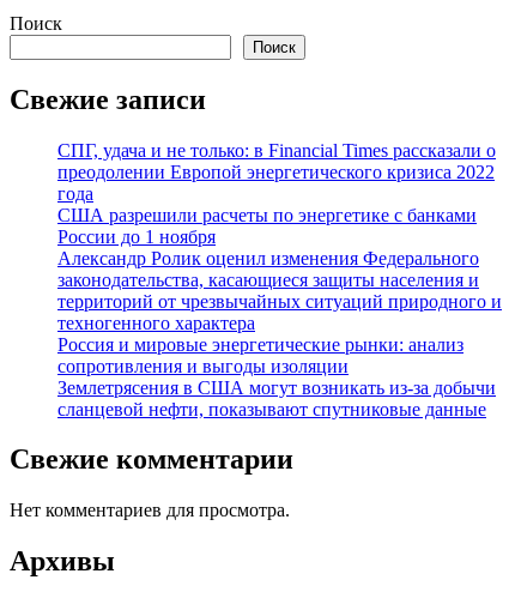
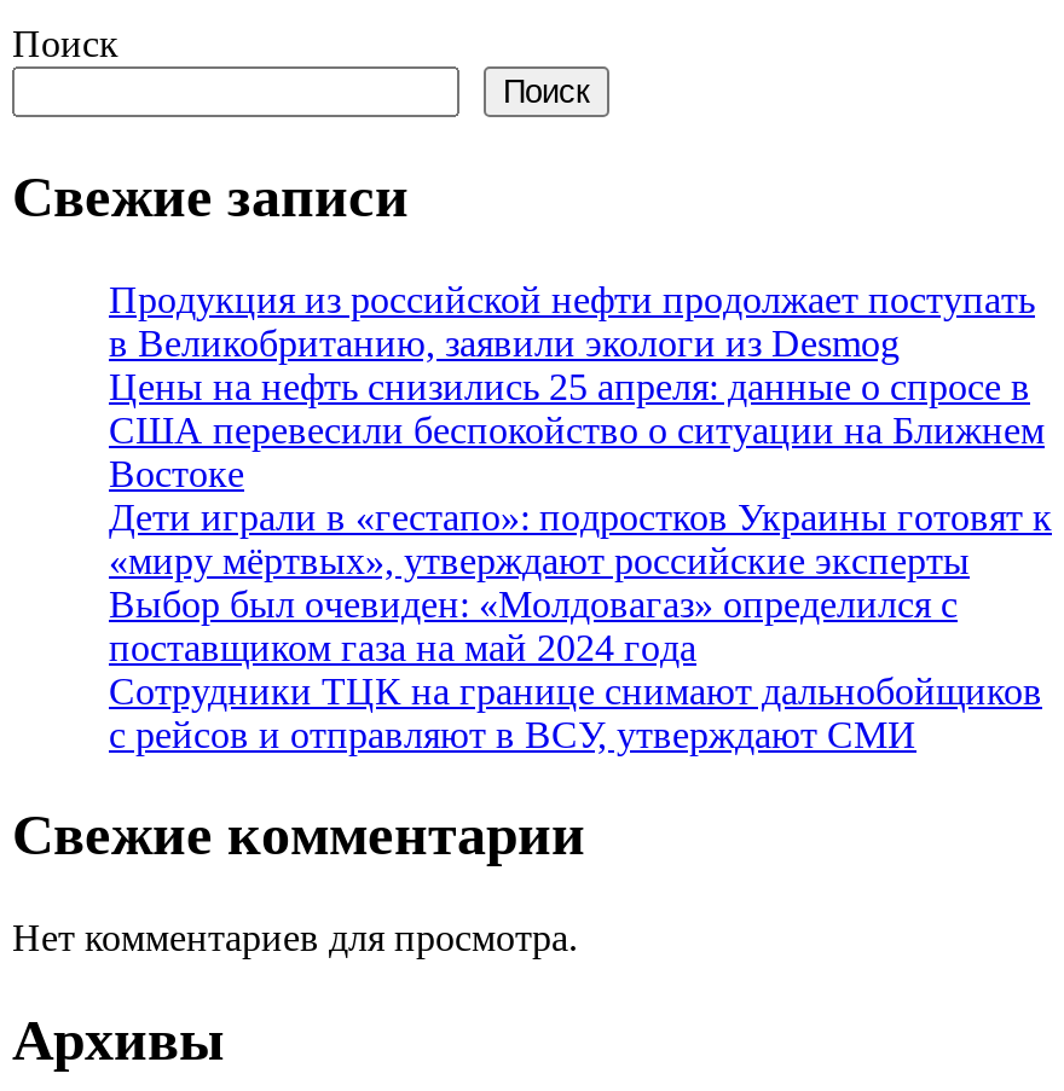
[57,140,502,419] СПГ, удача и не только: в Financial Times рассказали о | преодолении Европой энергетического кризиса 2022 | года | США разрешили расчеты по энергетике с банками | России до 1 ноября | Александр Ролик оценил изменения Федерального | законодательства, касающиеся защиты населения и | территорий от чрезвычайных ситуаций природного и | техногенного характера | Россия и мировые энергетические рынки: анализ | сопротивления и выгоды изоляции | Землетрясения в США могут возникать из-за добычи | сланцевой нефти, показывают спутниковые данные -> [109,278,1052,754] Продукция из российской нефти продолжает поступать | в Великобританию, заявили экологи из Desmog | Цены на нефть снизились 25 апреля: данные о спросе в | США перевесили беспокойство о ситуации на Ближнем | Востоке | Дети играли в «гестапо»: подростков Украины готовят к | «миру мёртвых», утверждают российские эксперты | Выбор был очевиден: «Молдовагаз» определился с | поставщиком газа на май 2024 года | Сотрудники ТЦК на границе снимают дальнобойщиков | с рейсов и отправляют в ВСУ, утверждают СМИ

